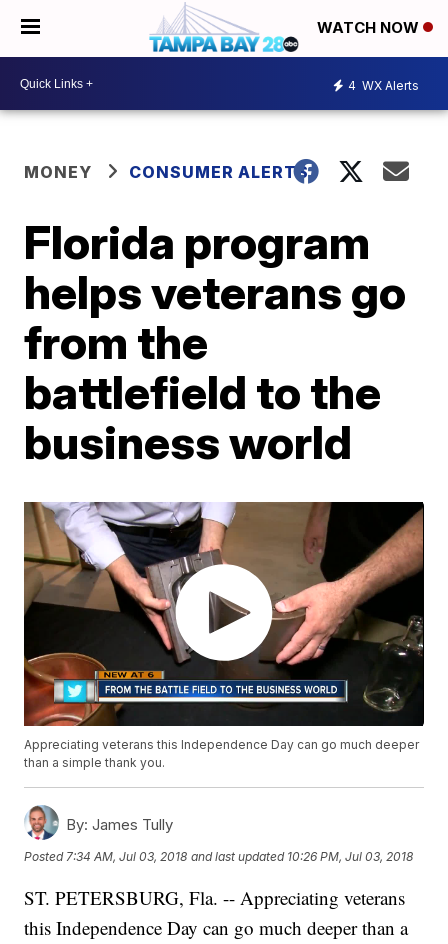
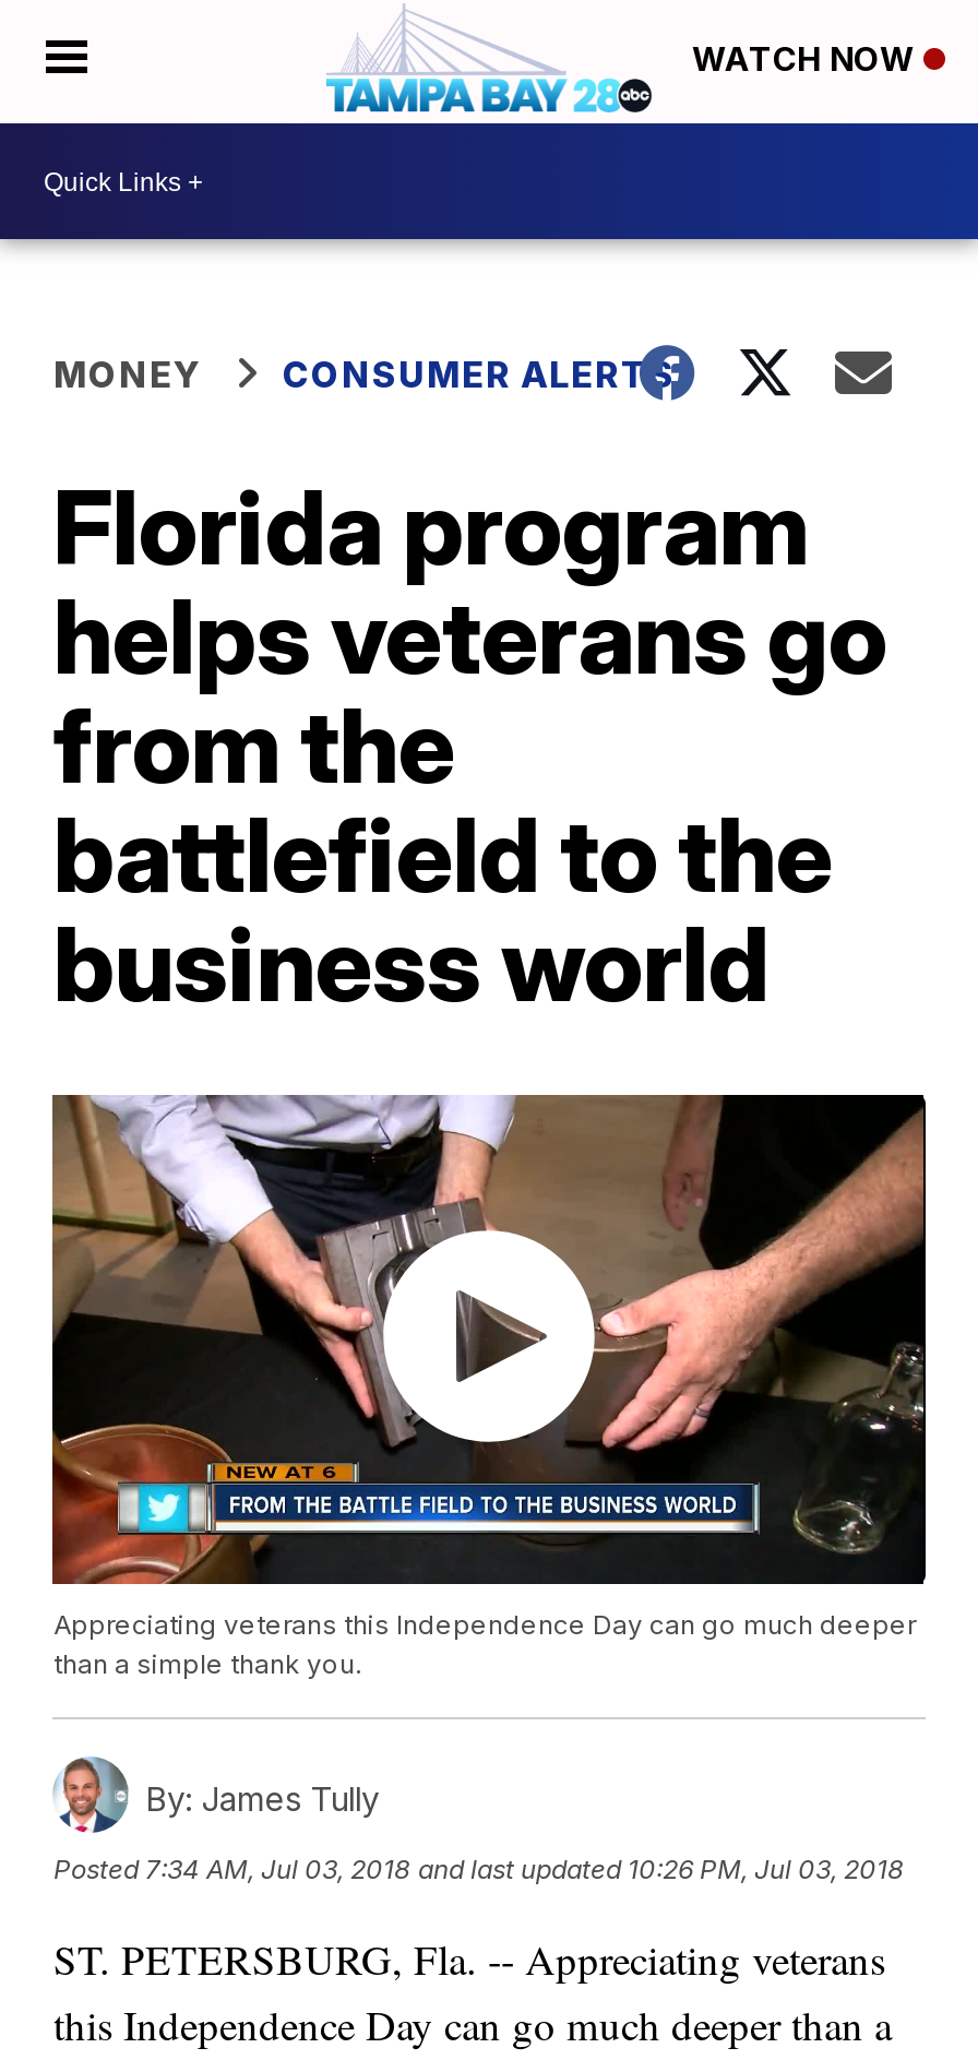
[348,77,419,92] 4 WX Alerts -> none

